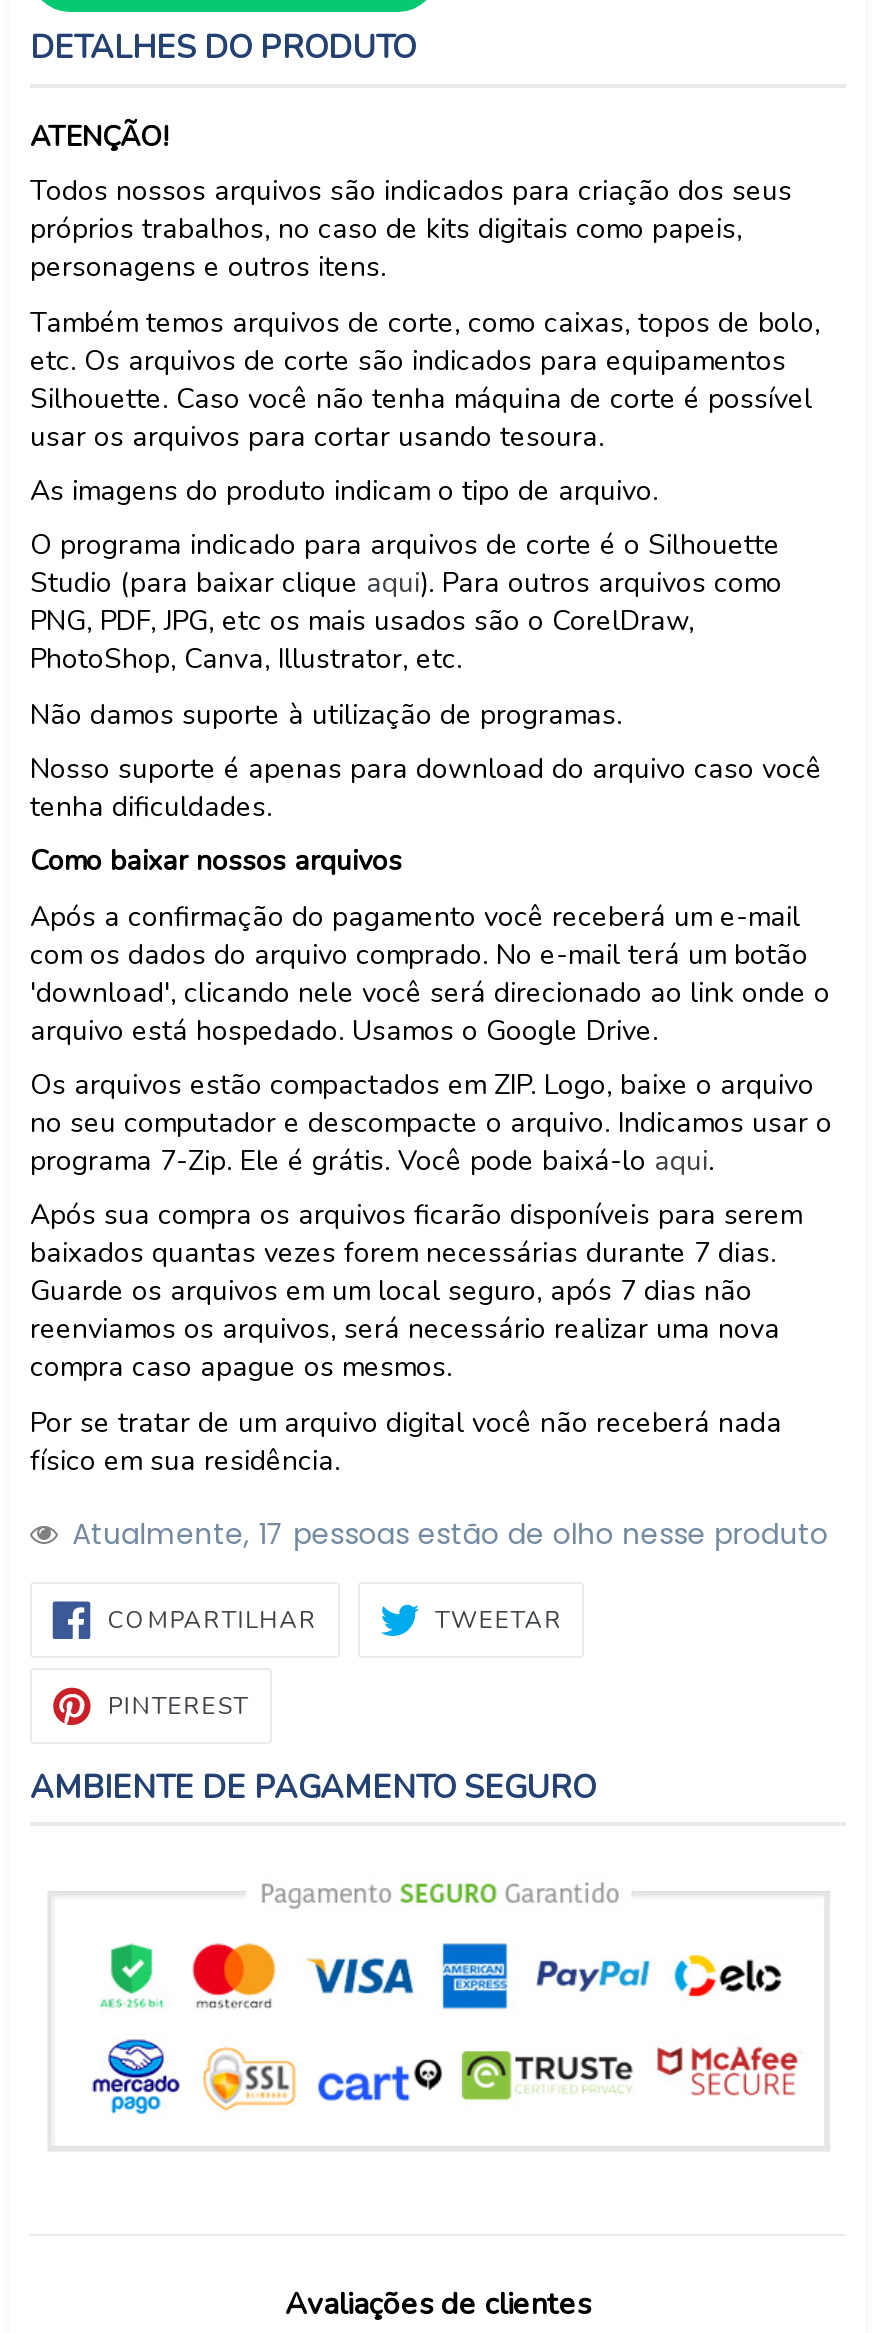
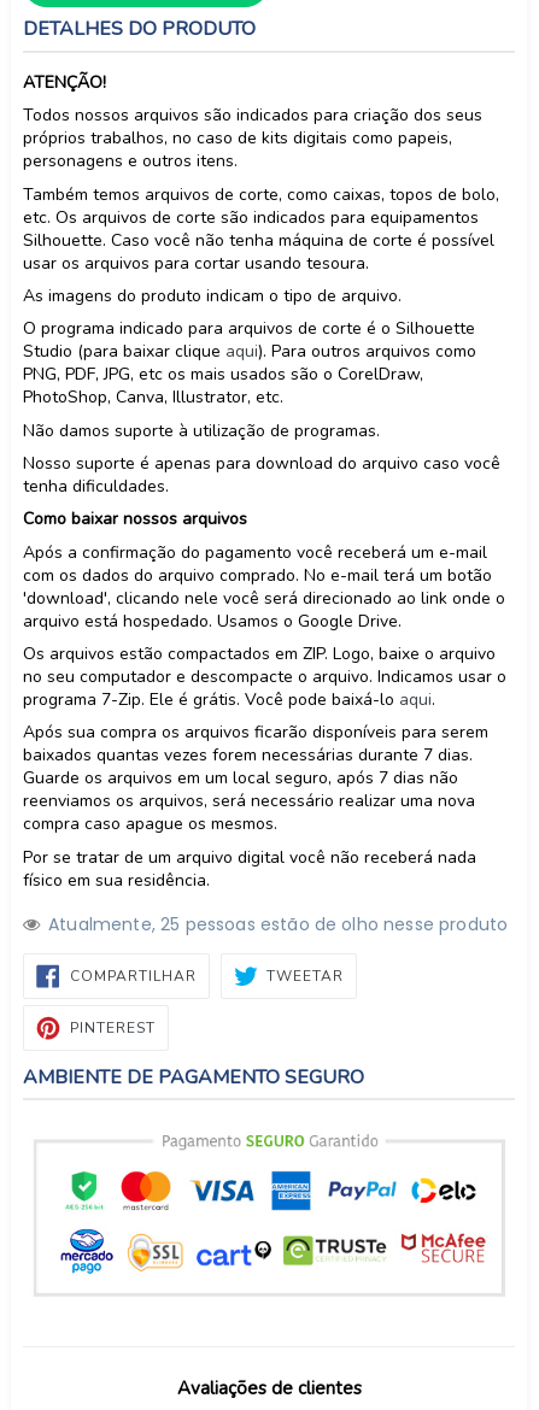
[72,1513,828,1553] Atualmente, 1 7 pessoas estão de olho nesse produto -> [48,912,508,936] Atualmente, 2 5 pessoas estão de olho nesse produto

